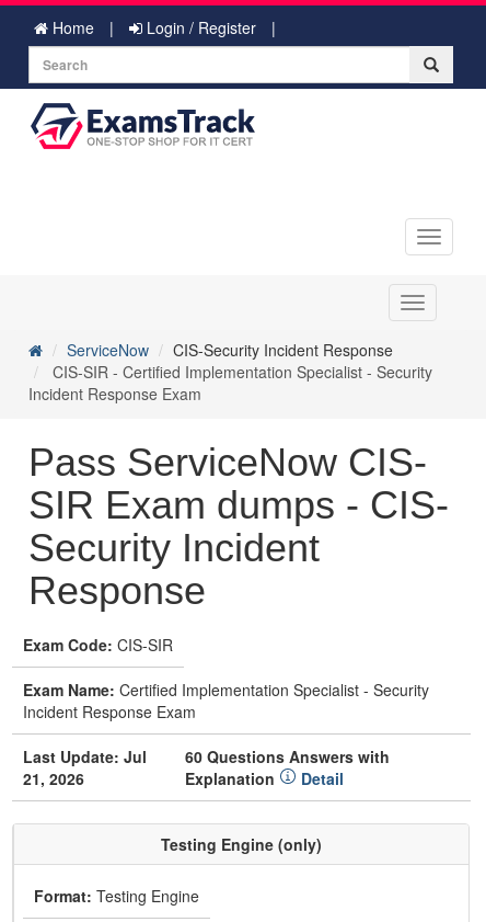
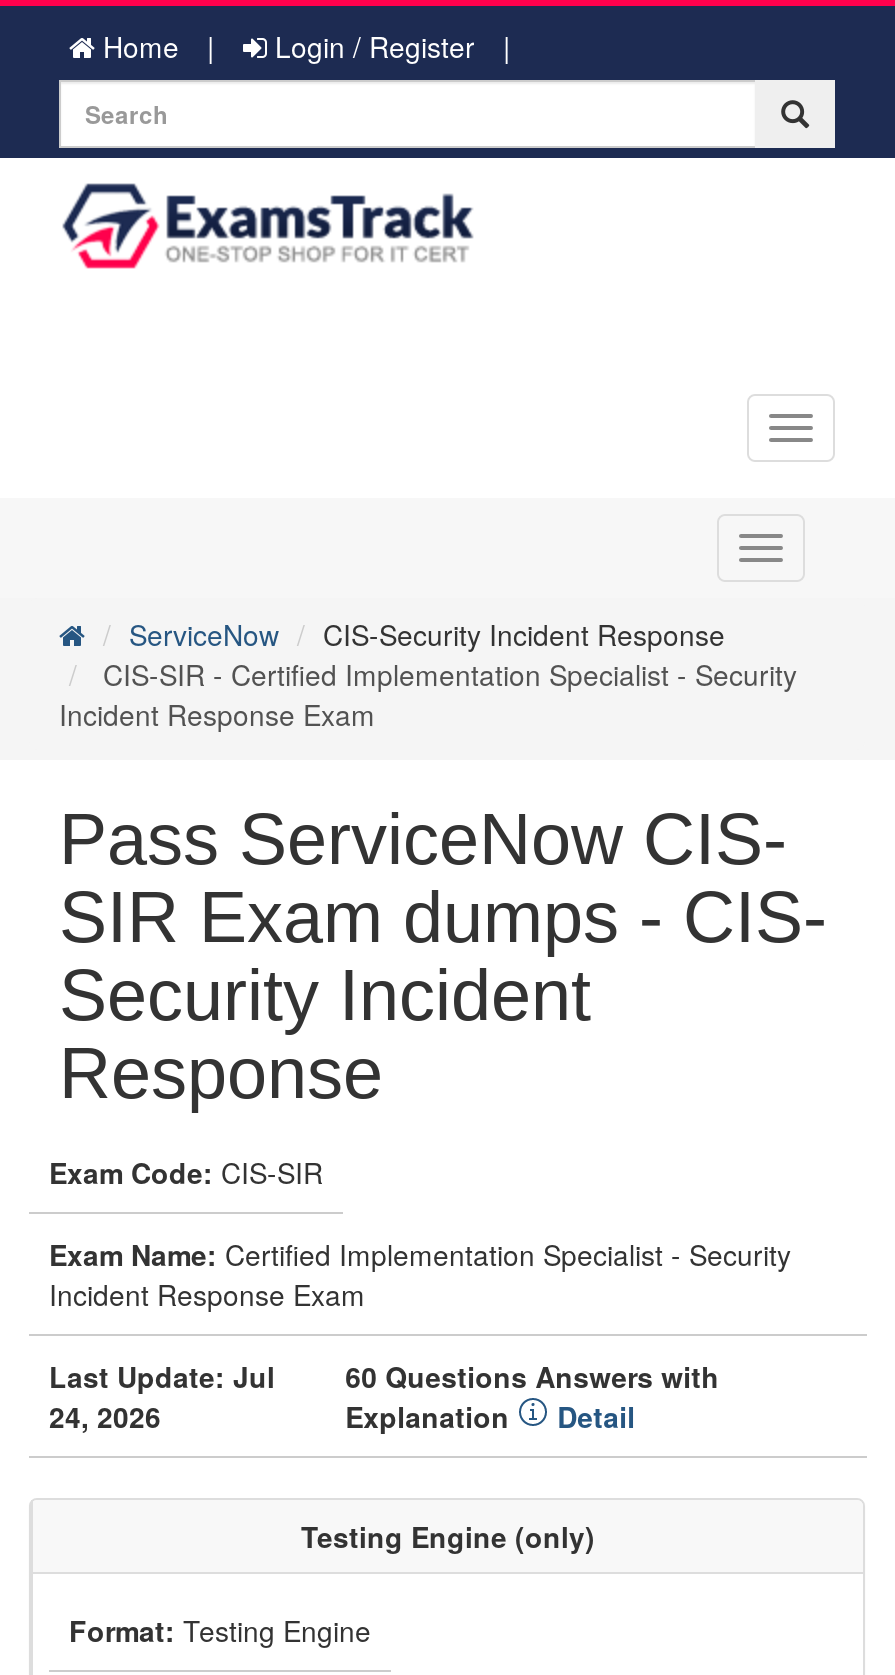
[23,767,84,789] 21, 2026 -> [49,1396,161,1436] 24, 2026

